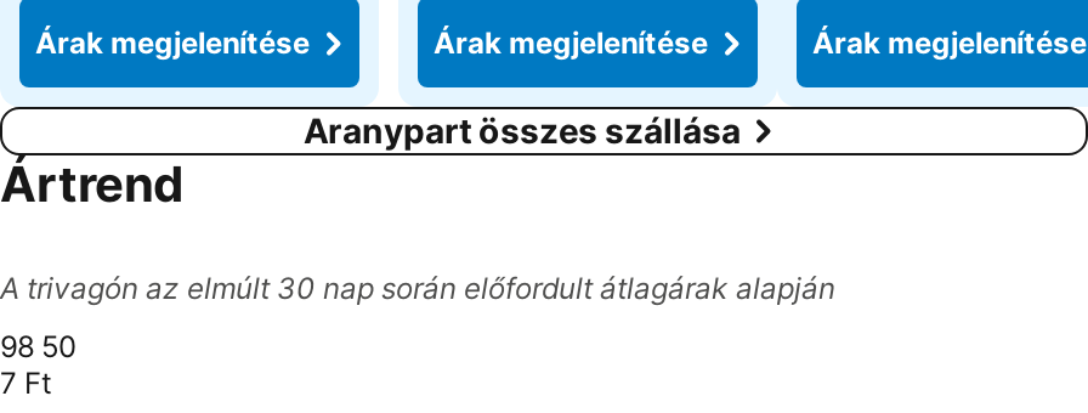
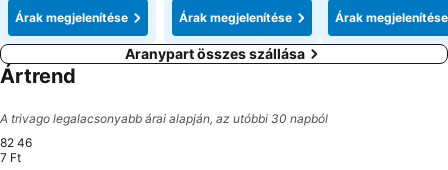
[0,270,835,306] A trivagón az elmúlt 30 nap során előfordult átlagárak alapján -> [0,111,328,126] A trivago legalacsonyabb árai alapján, az utóbbi 30 napból
[0,328,78,364] 98 50 -> [0,135,32,150] 82 46

